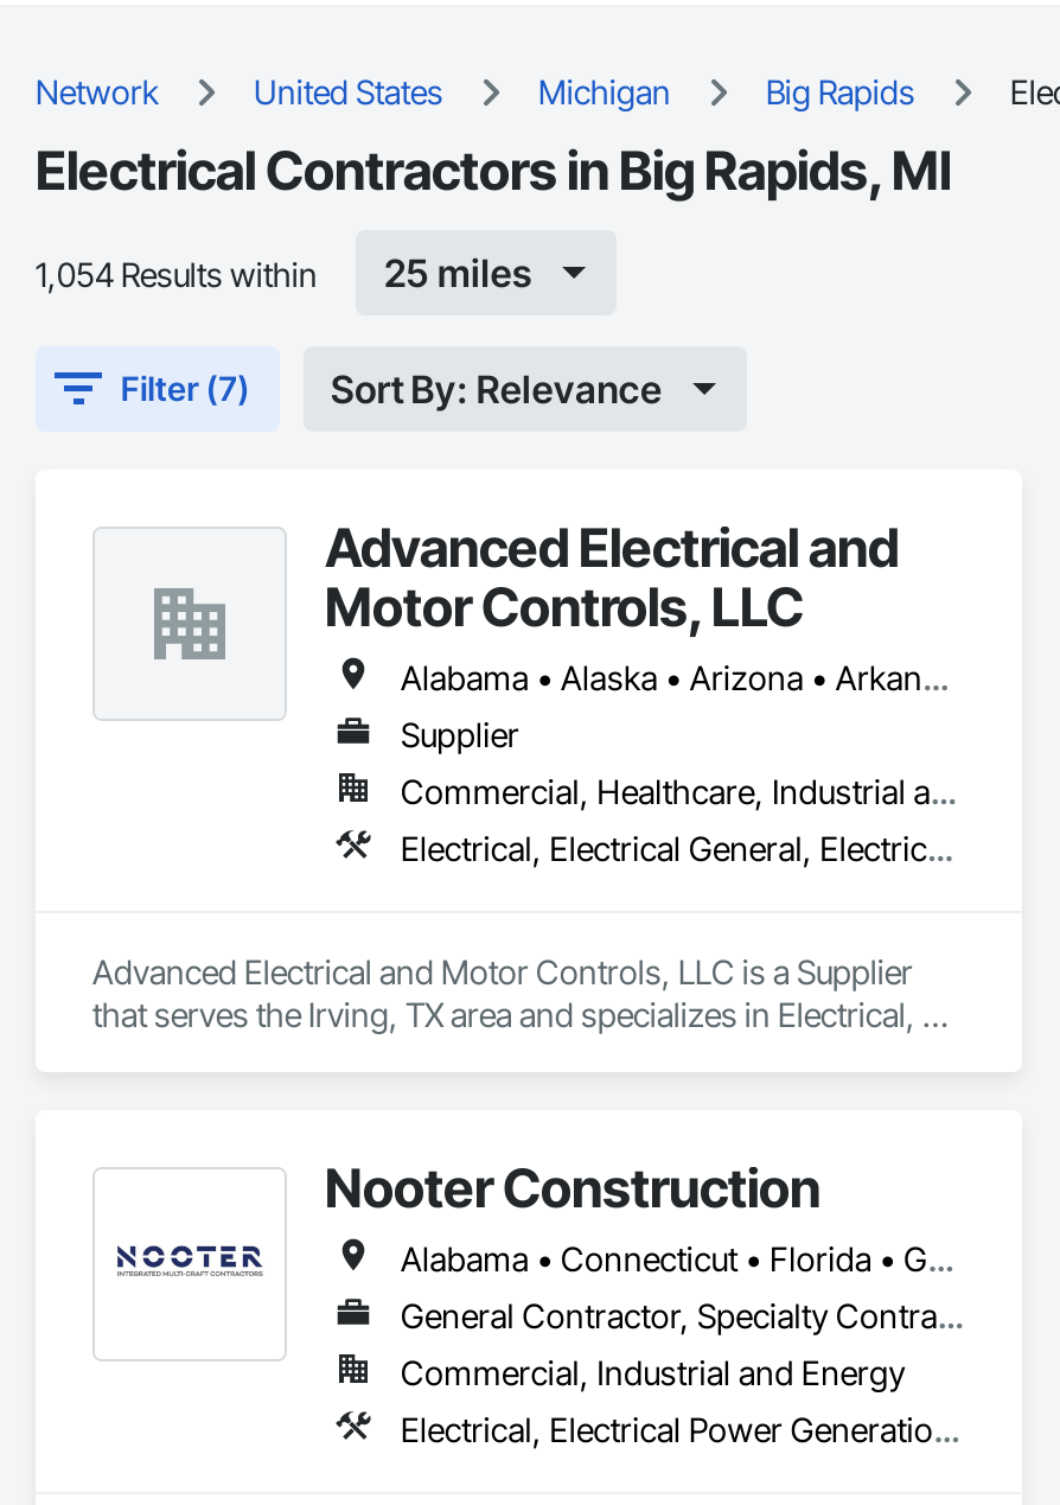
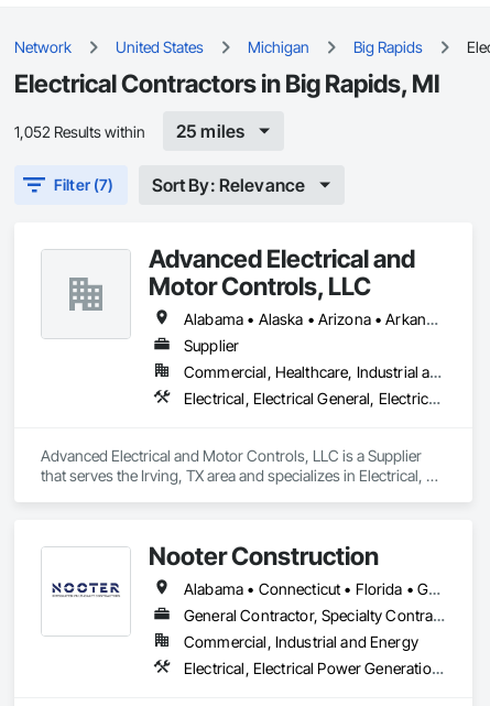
[36,253,318,293] 1,054 Results within -> [14,122,145,140] 1,052 Results within

